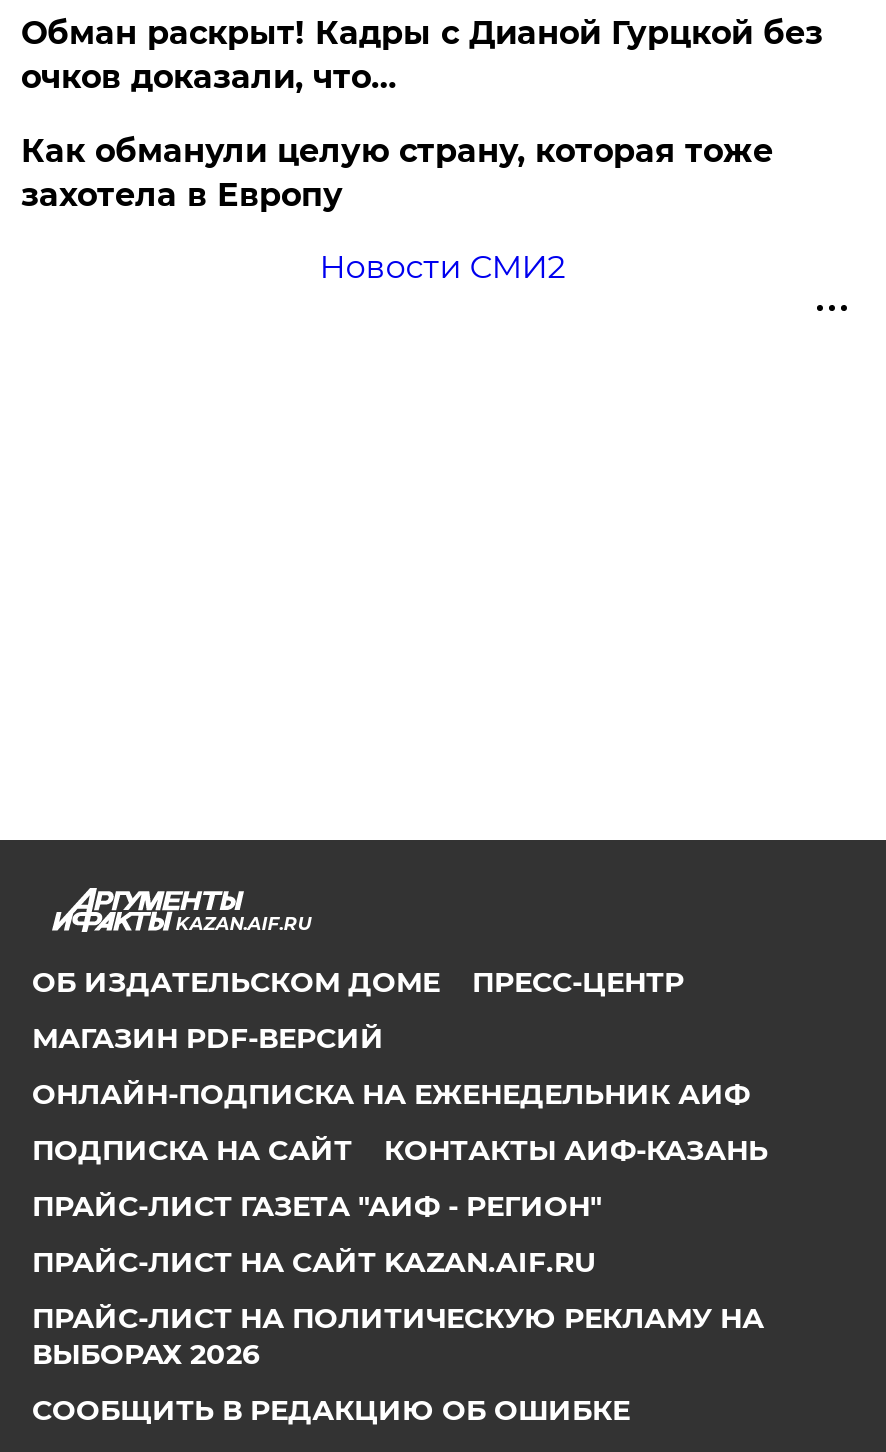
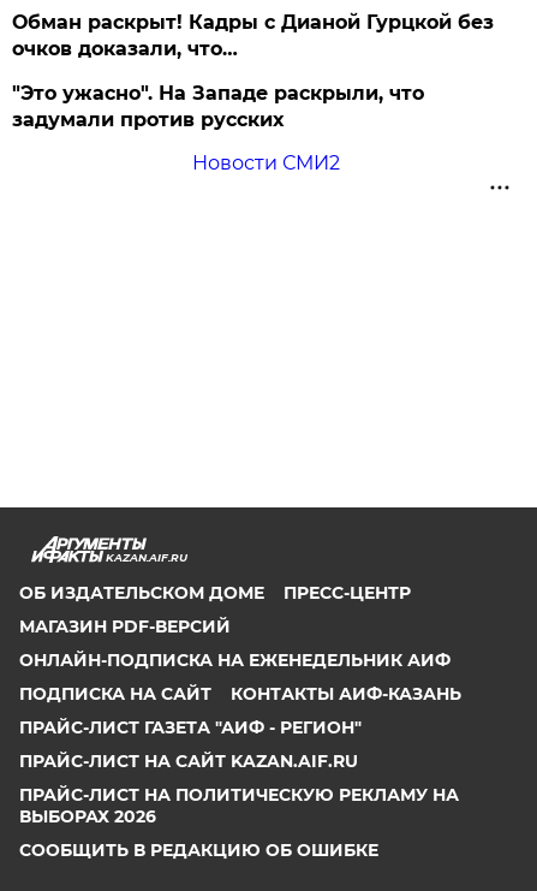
[21,132,773,214] Как обманули целую страну, которая тоже | захотела в Европу -> [12,82,425,131] "Это ужасно". На Западе раскрыли, что | задумали против русских

